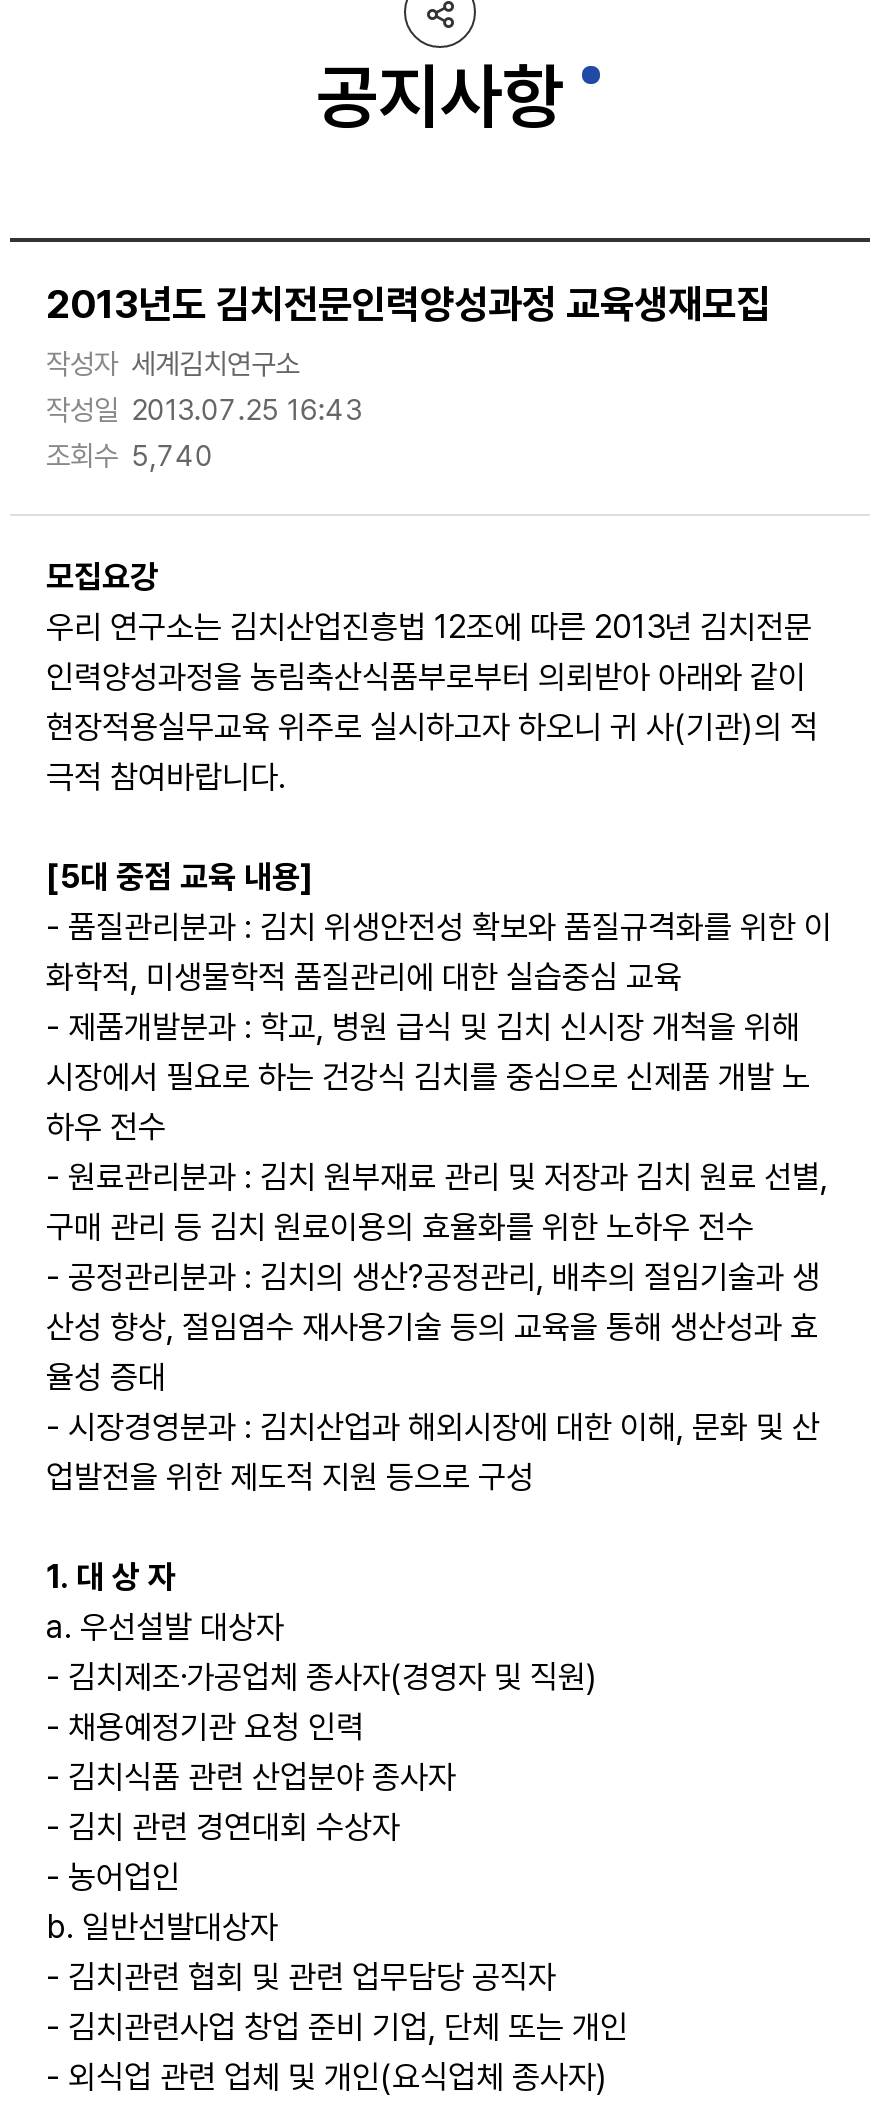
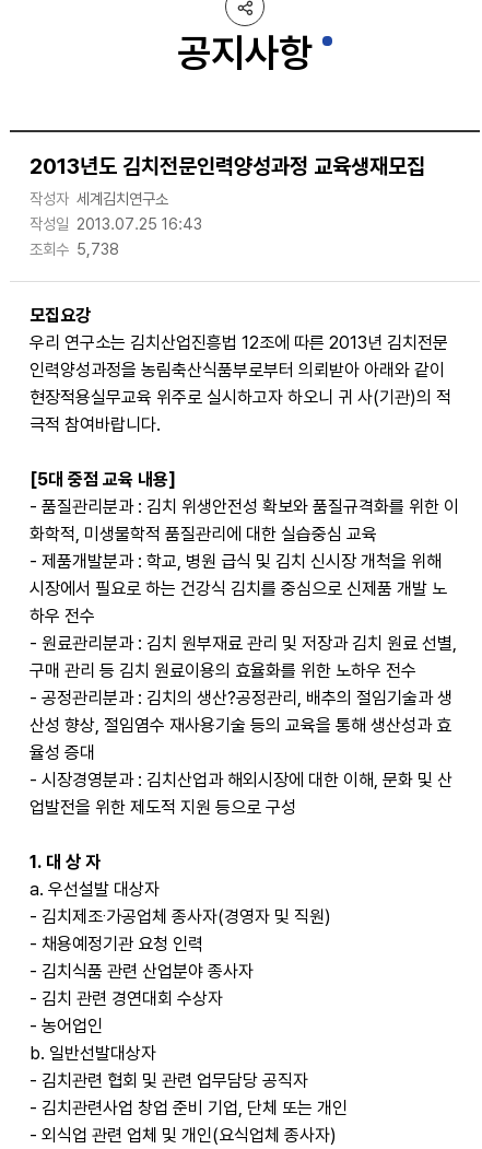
[46,438,214,472] 조회수 5,740 -> [30,239,119,258] 조회수 5,738

